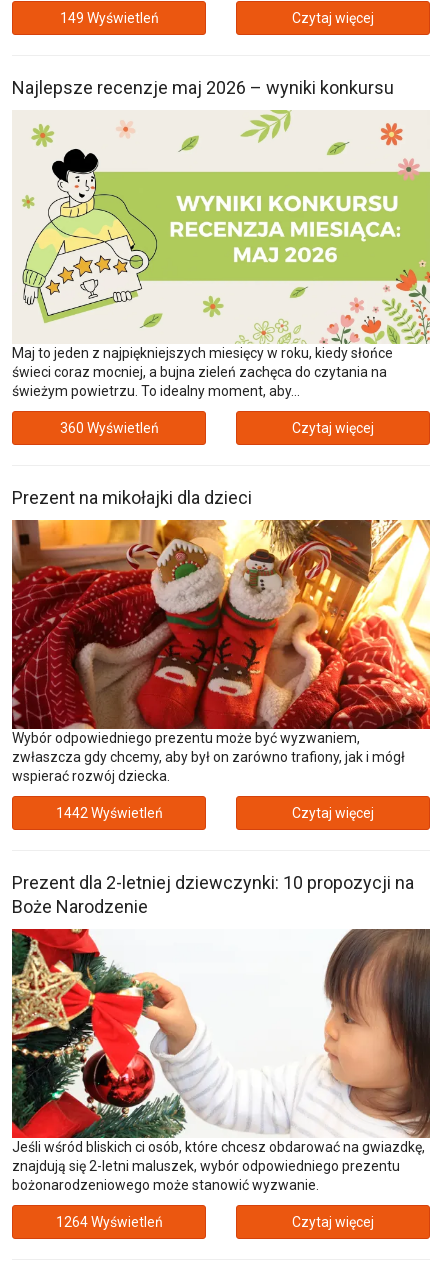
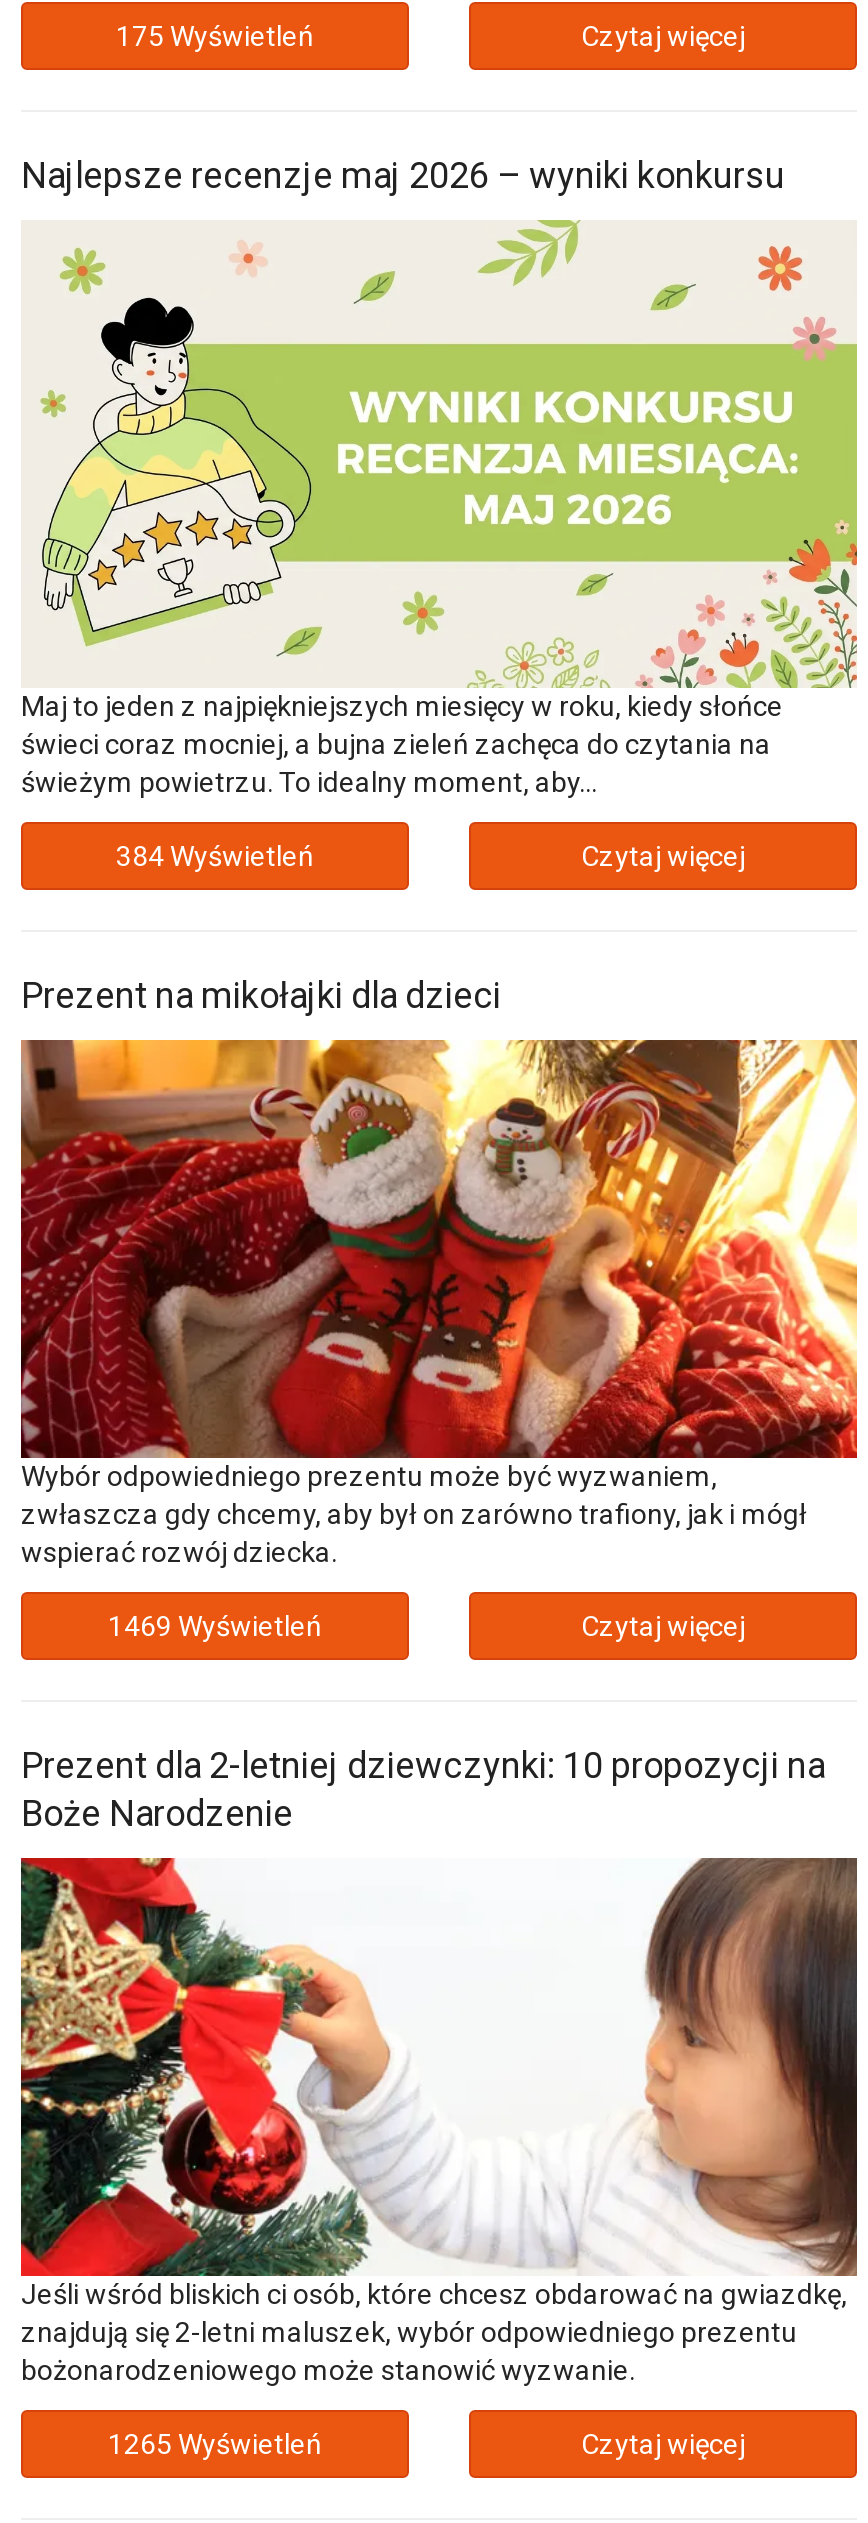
[59,10,158,26] 149 Wyświetleń -> [116,21,314,53] 175 Wyświetleń
[59,420,158,436] 360 Wyświetleń -> [116,839,314,871] 384 Wyświetleń
[55,805,162,821] 1442 Wyświetleń -> [108,1609,322,1641] 1469 Wyświetleń
[55,1214,162,1230] 1264 Wyświetleń -> [108,2427,322,2459] 1265 Wyświetleń

